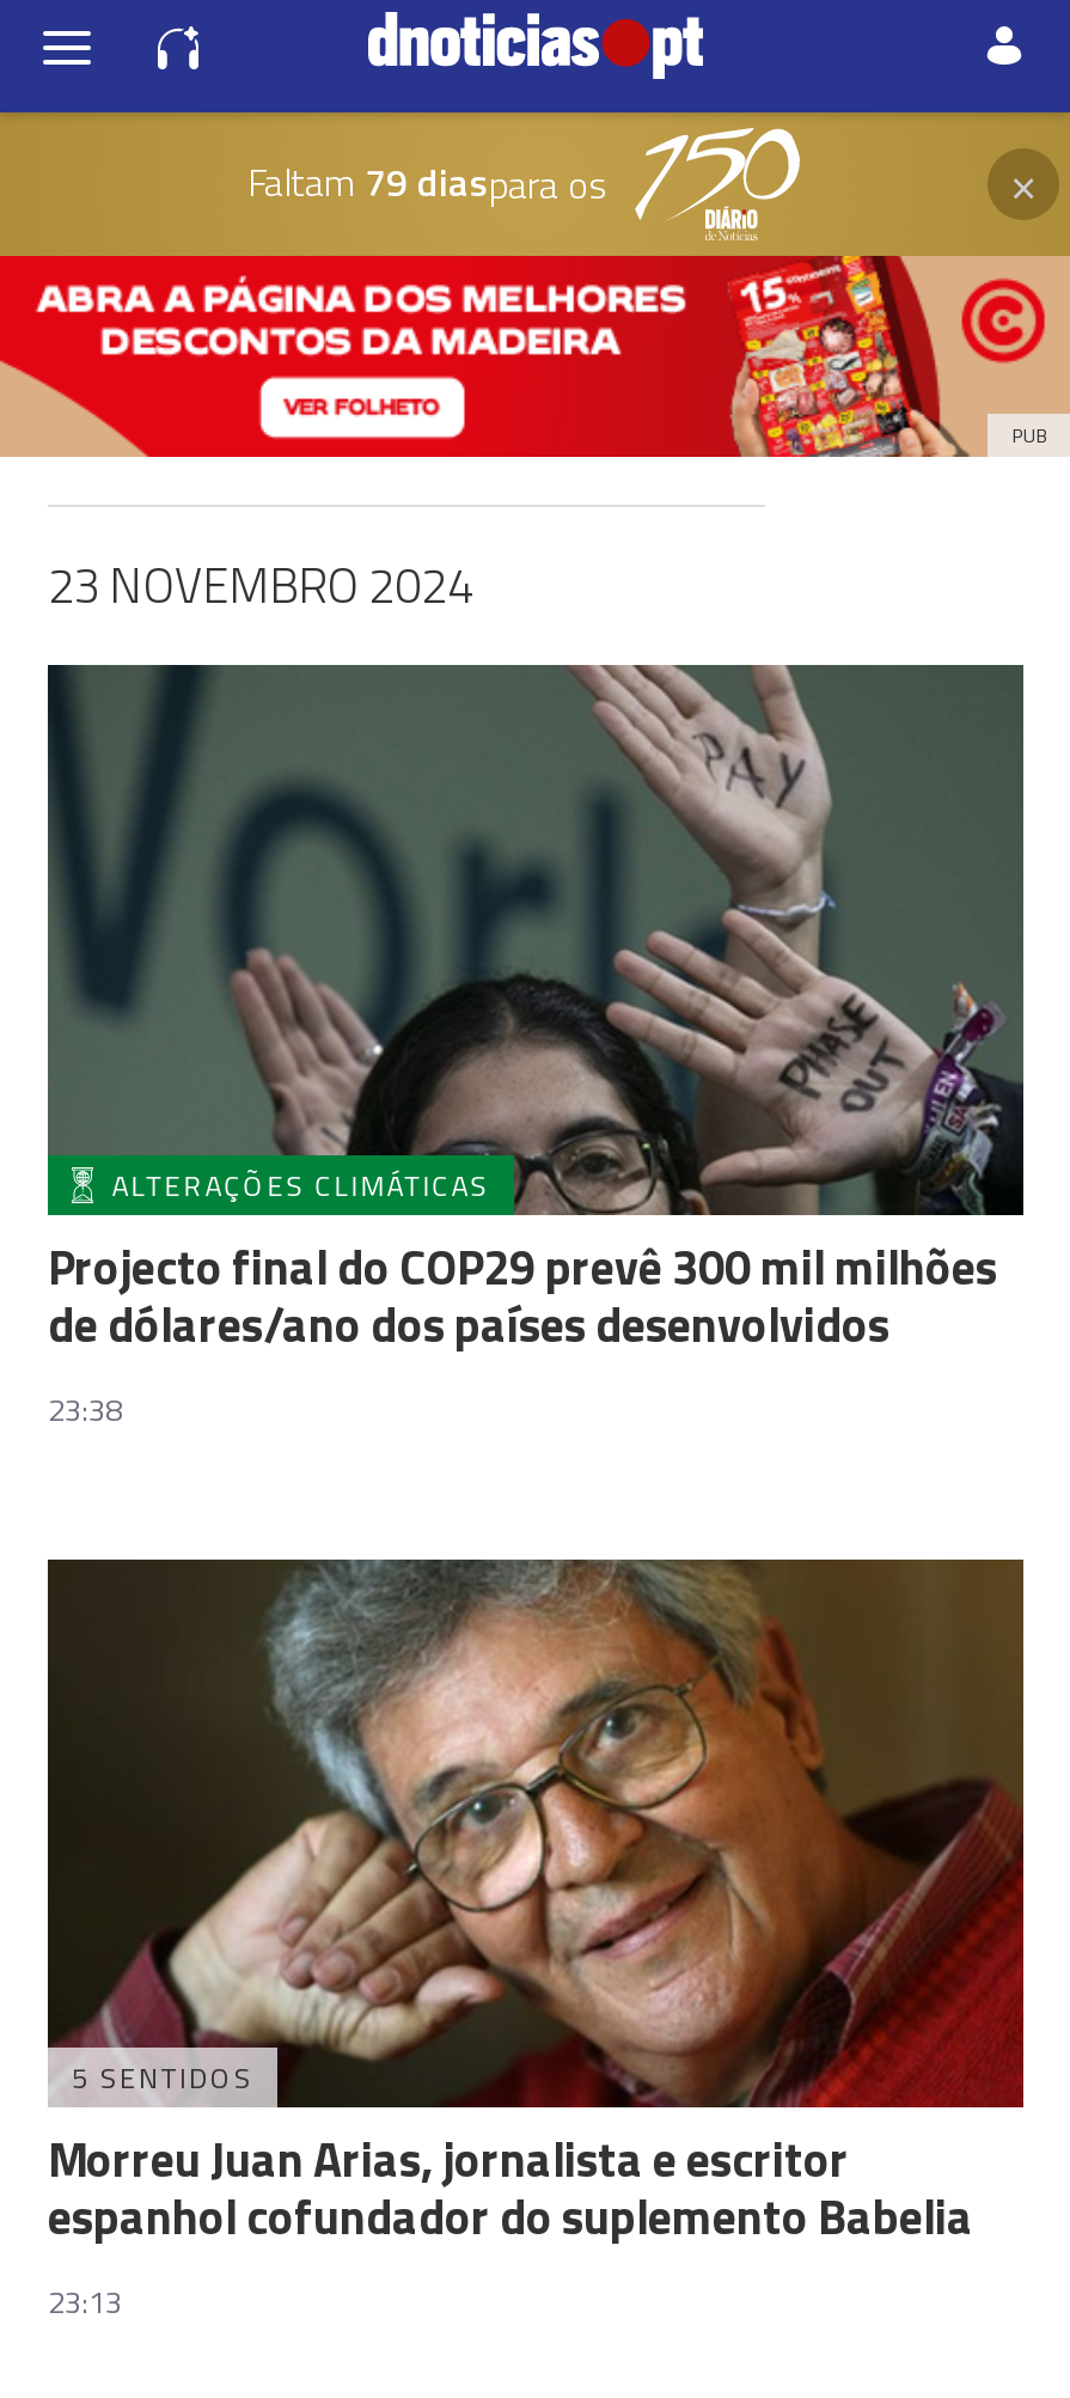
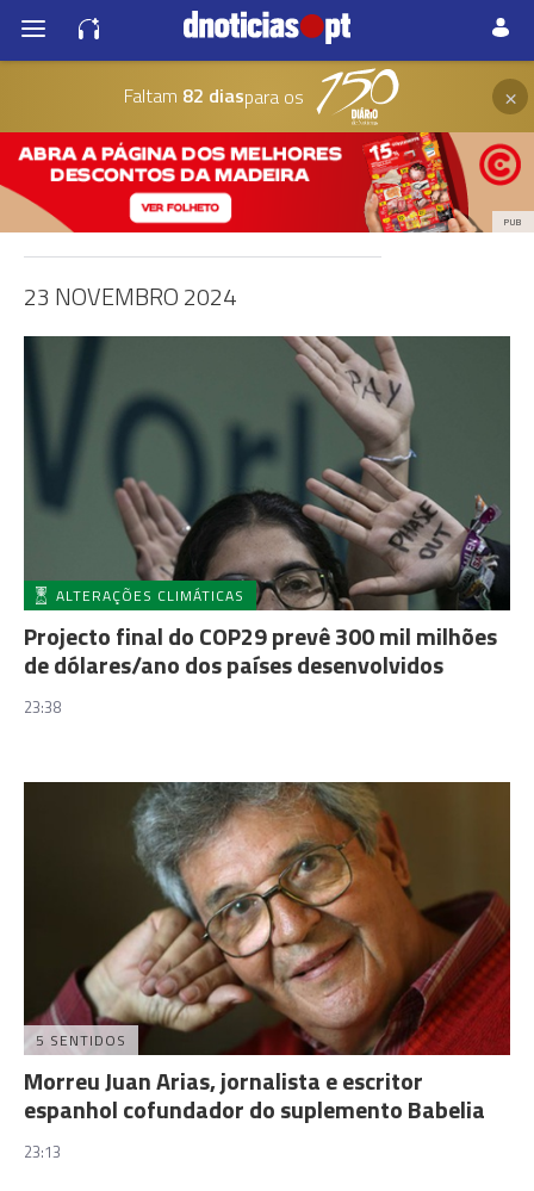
[247,152,609,213] Faltam 79 diaspara os -> [123,80,303,111] Faltam 82 diaspara os

